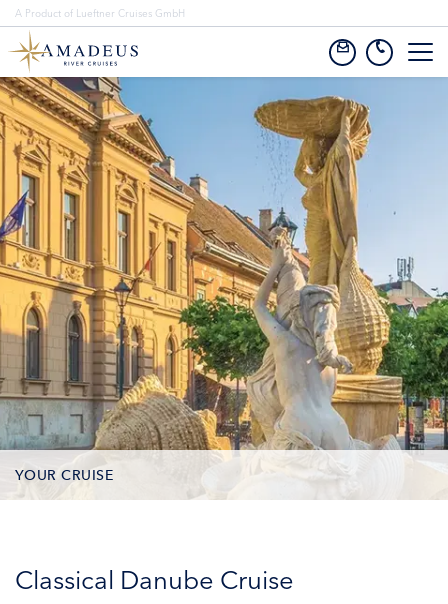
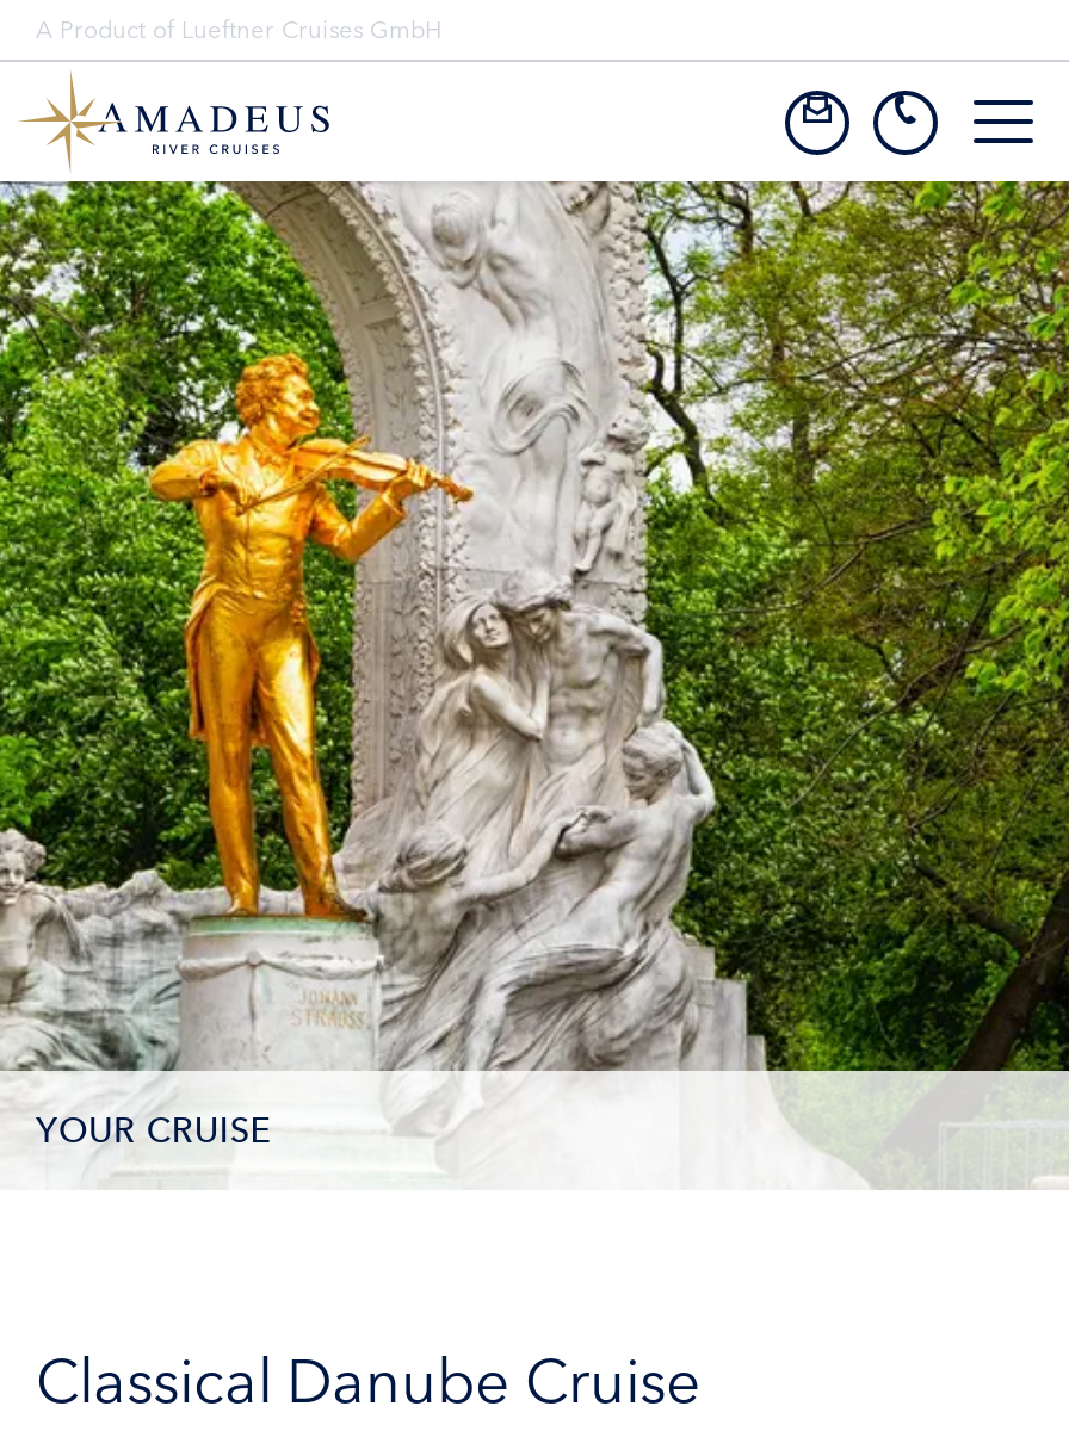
[3,76,445,498] [image] -> [7,179,1062,1150] [image]

